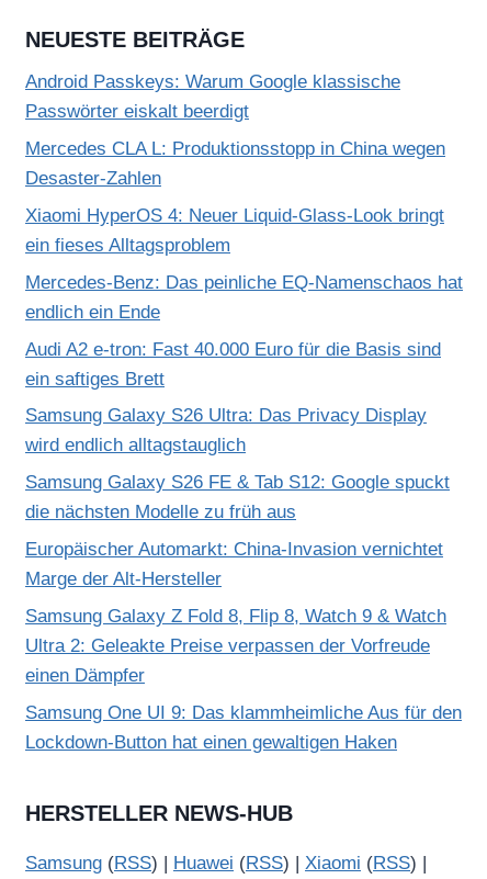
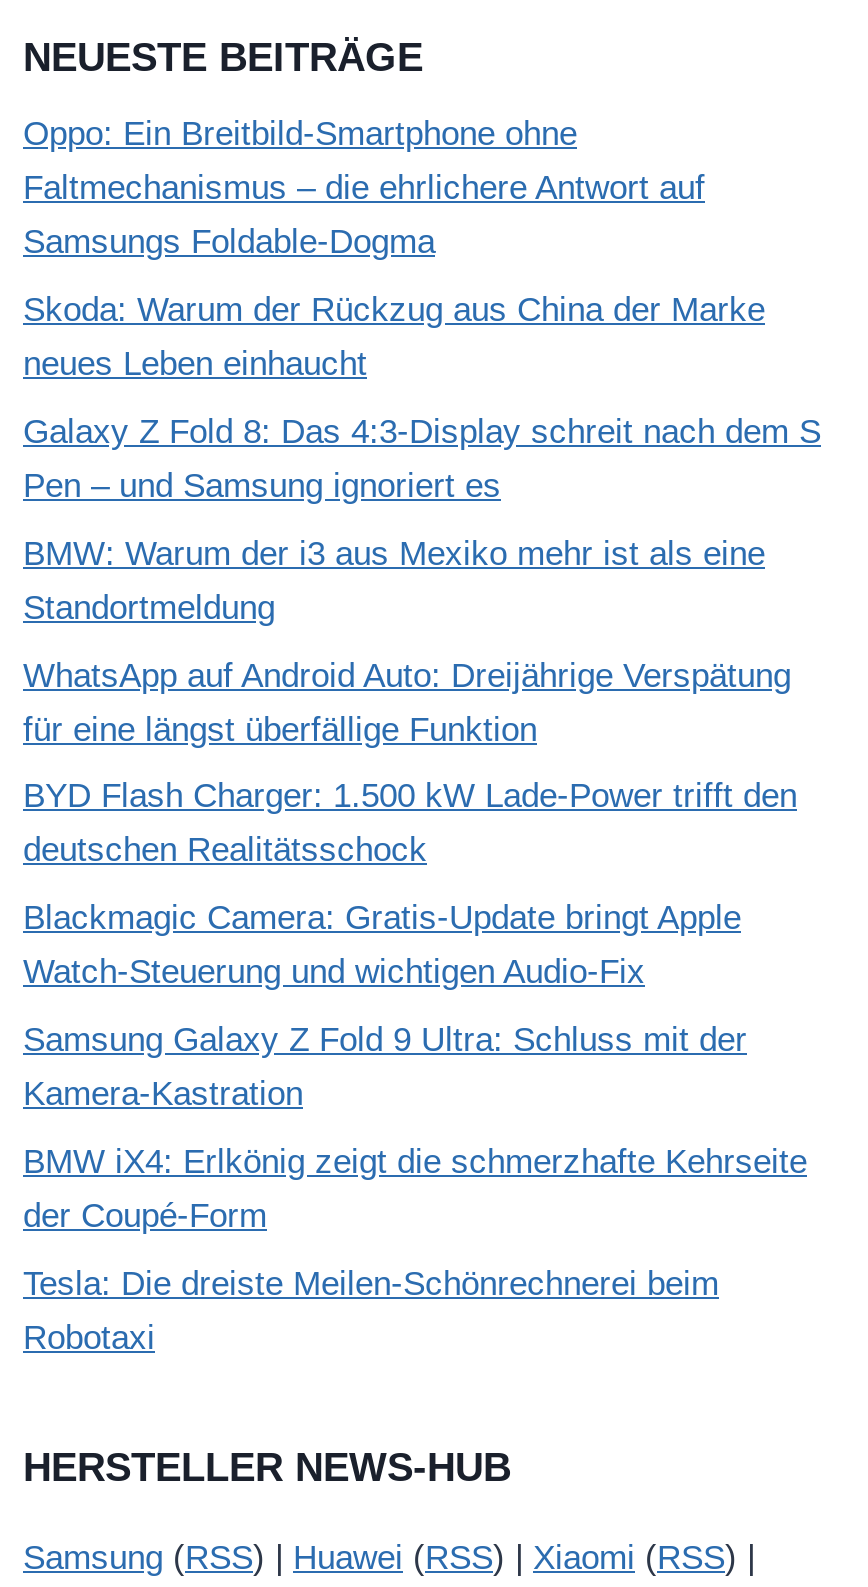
[25,72,400,122] Android Passkeys: Warum Google klassische | Passwörter eiskalt beerdigt -> [23,116,705,262] Oppo: Ein Breitbild-Smartphone ohne | Faltmechanismus – die ehrlichere Antwort auf | Samsungs Foldable-Dogma
[25,138,445,189] Mercedes CLA L: Produktionsstopp in China wegen | Desaster-Zahlen -> [23,291,765,383] Skoda: Warum der Rückzug aus China der Marke | neues Leben einhaucht
[25,205,444,256] Xiaomi HyperOS 4: Neuer Liquid-Glass-Look bringt | ein fieses Alltagsproblem -> [23,413,821,505] Galaxy Z Fold 8: Das 4:3-Display schreit nach dem S | Pen – und Samsung ignoriert es
[25,272,463,322] Mercedes-Benz: Das peinliche EQ-Namenschaos hat | endlich ein Ende -> [23,534,765,626] BMW: Warum der i3 aus Mexiko mehr ist als eine | Standortmeldung
[25,339,441,389] Audi A2 e-tron: Fast 40.000 Euro für die Basis sind | ein saftiges Brett -> [23,656,791,748] WhatsApp auf Android Auto: Dreijährige Verspätung | für eine längst überfällige Funktion
[25,405,427,456] Samsung Galaxy S26 Ultra: Das Privacy Display | wird endlich alltagstauglich -> [23,778,797,870] BYD Flash Charger: 1.500 kW Lade-Power trifft den | deutschen Realitätsschock
[25,472,450,522] Samsung Galaxy S26 FE & Tab S12: Google spuckt | die nächsten Modelle zu früh aus -> [23,899,741,991] Blackmagic Camera: Gratis-Update bringt Apple | Watch-Steuerung und wichtigen Audio-Fix
[25,539,443,589] Europäischer Automarkt: China-Invasion vernichtet | Marge der Alt-Hersteller -> [23,1021,747,1113] Samsung Galaxy Z Fold 9 Ultra: Schluss mit der | Kamera-Kastration
[25,605,446,686] Samsung Galaxy Z Fold 8, Flip 8, Watch 9 & Watch | Ultra 2: Geleakte Preise verpassen der Vorfreude | einen Dämpfer -> [23,1142,807,1234] BMW iX4: Erlkönig zeigt die schmerzhafte Kehrseite | der Coupé-Form
[25,702,462,752] Samsung One UI 9: Das klammheimliche Aus für den | Lockdown-Button hat einen gewaltigen Haken -> [23,1264,719,1356] Tesla: Die dreiste Meilen-Schönrechnerei beim | Robotaxi

